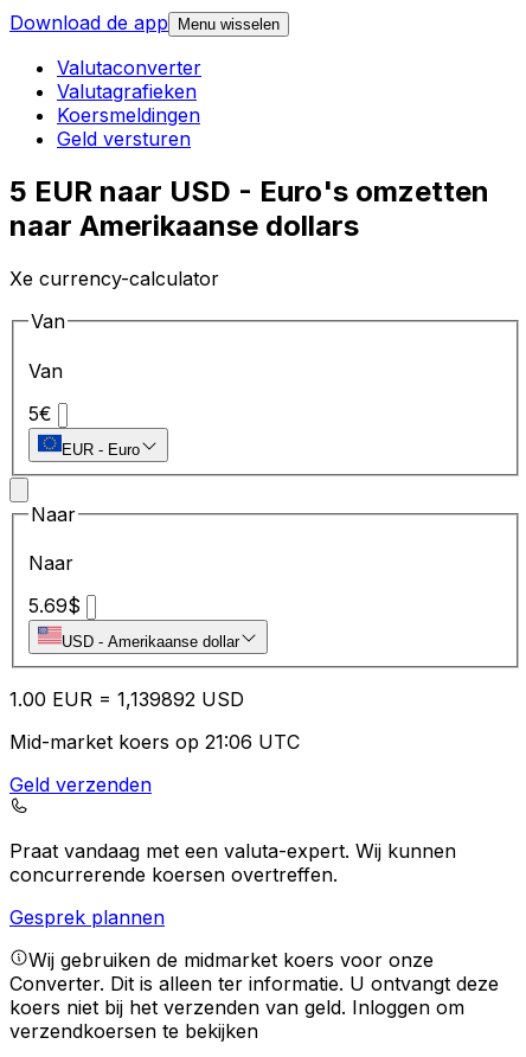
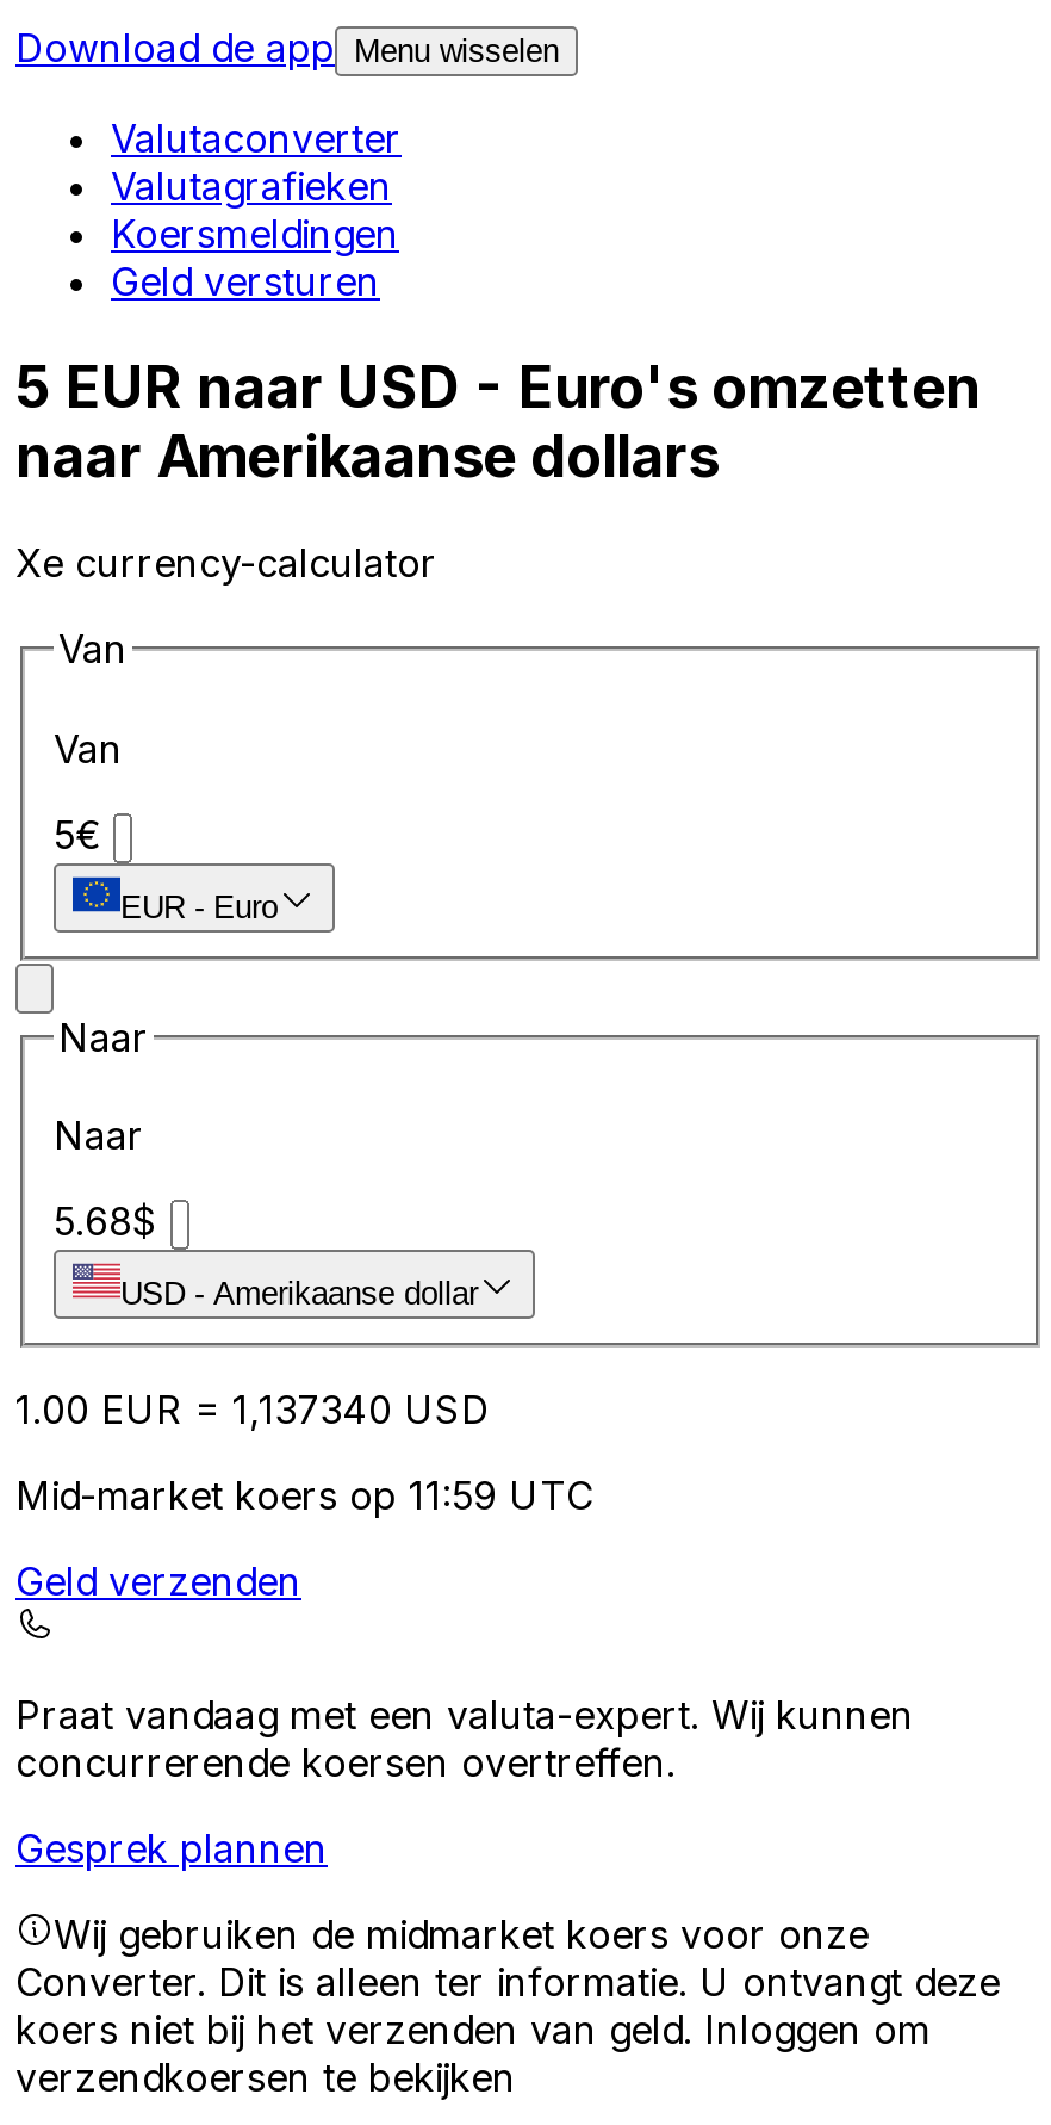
[28,594,86,618] 5.69$ -> [54,1198,170,1246] 5.68$
[9,688,244,711] 1.00 EUR = 1, 139892 USD -> [15,1387,490,1434] 1.00 EUR = 1, 137340 USD
[9,730,300,754] Mid-market koers op 21:06 UTC -> [15,1472,592,1520] Mid-market koers op 11:59 UTC

